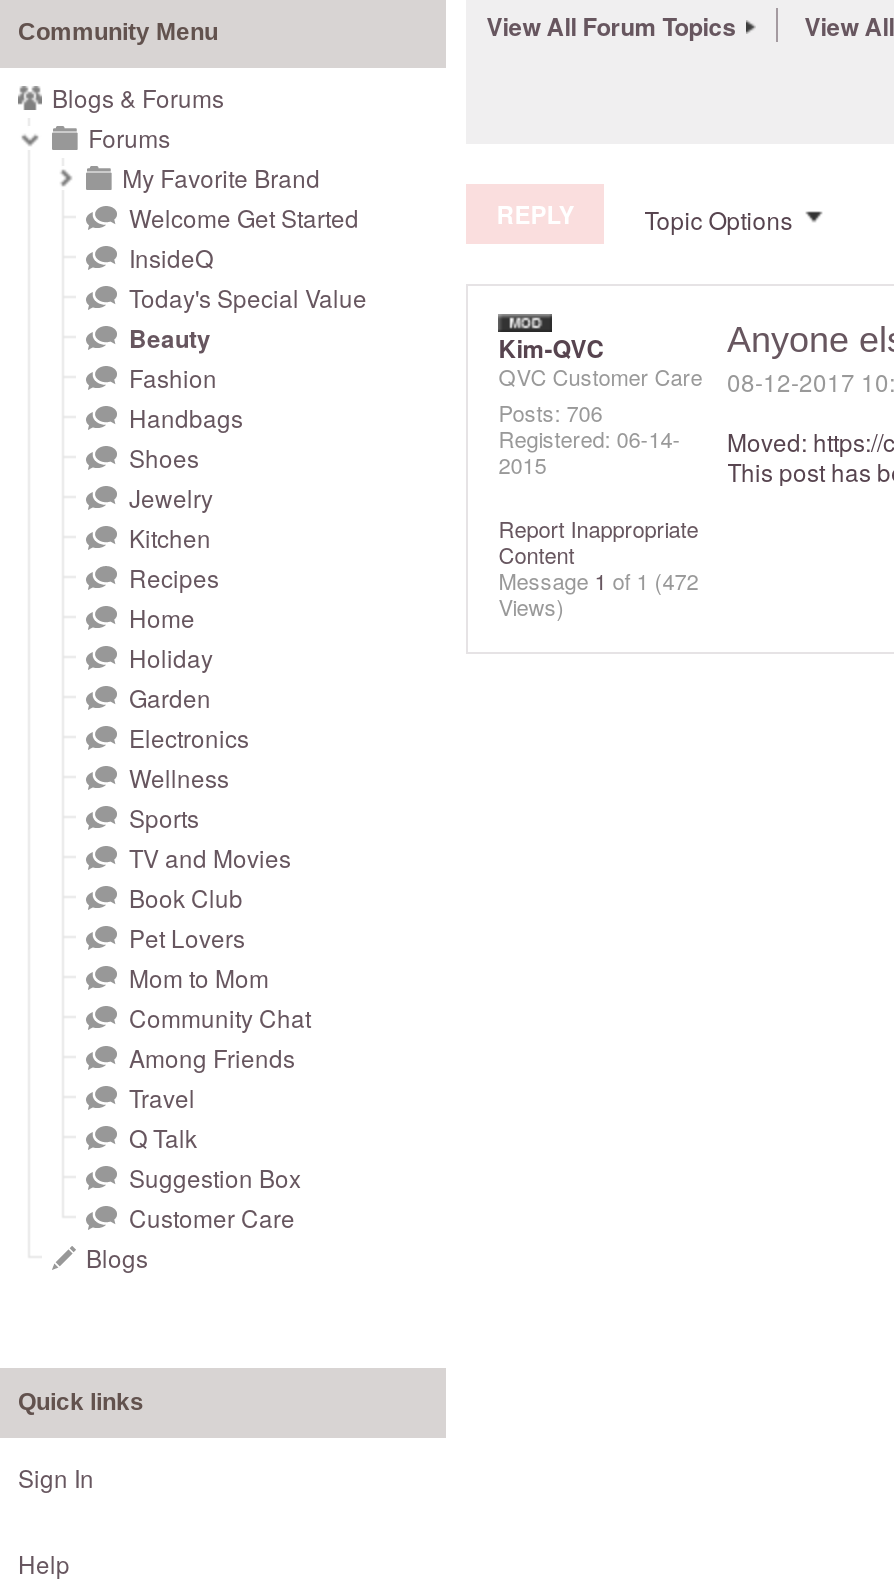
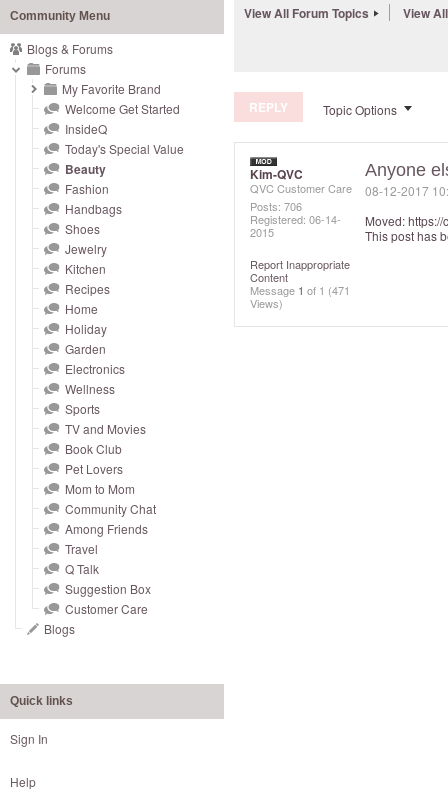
[498,564,698,596] Message 1 of 1 (472 -> [250,282,350,298] Message 1 of 1 (471

